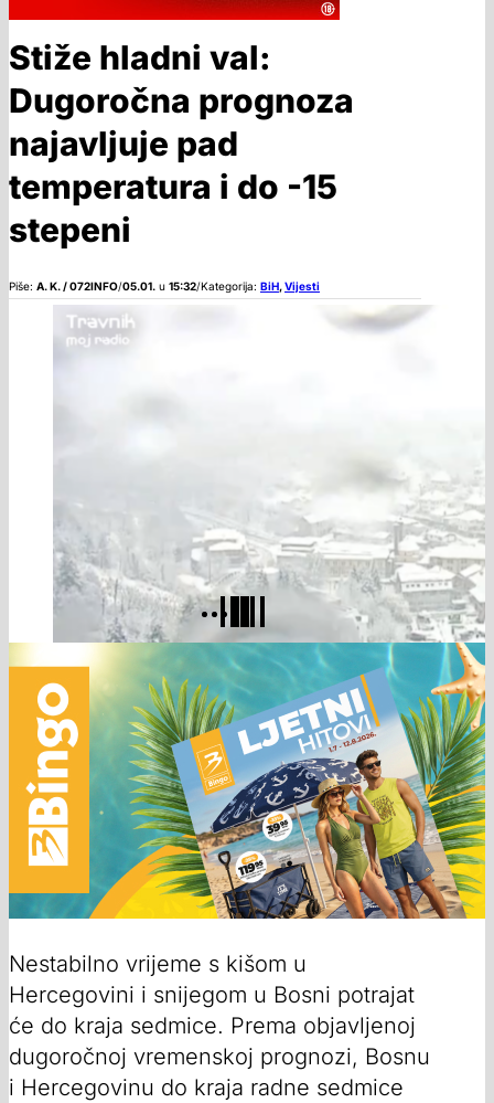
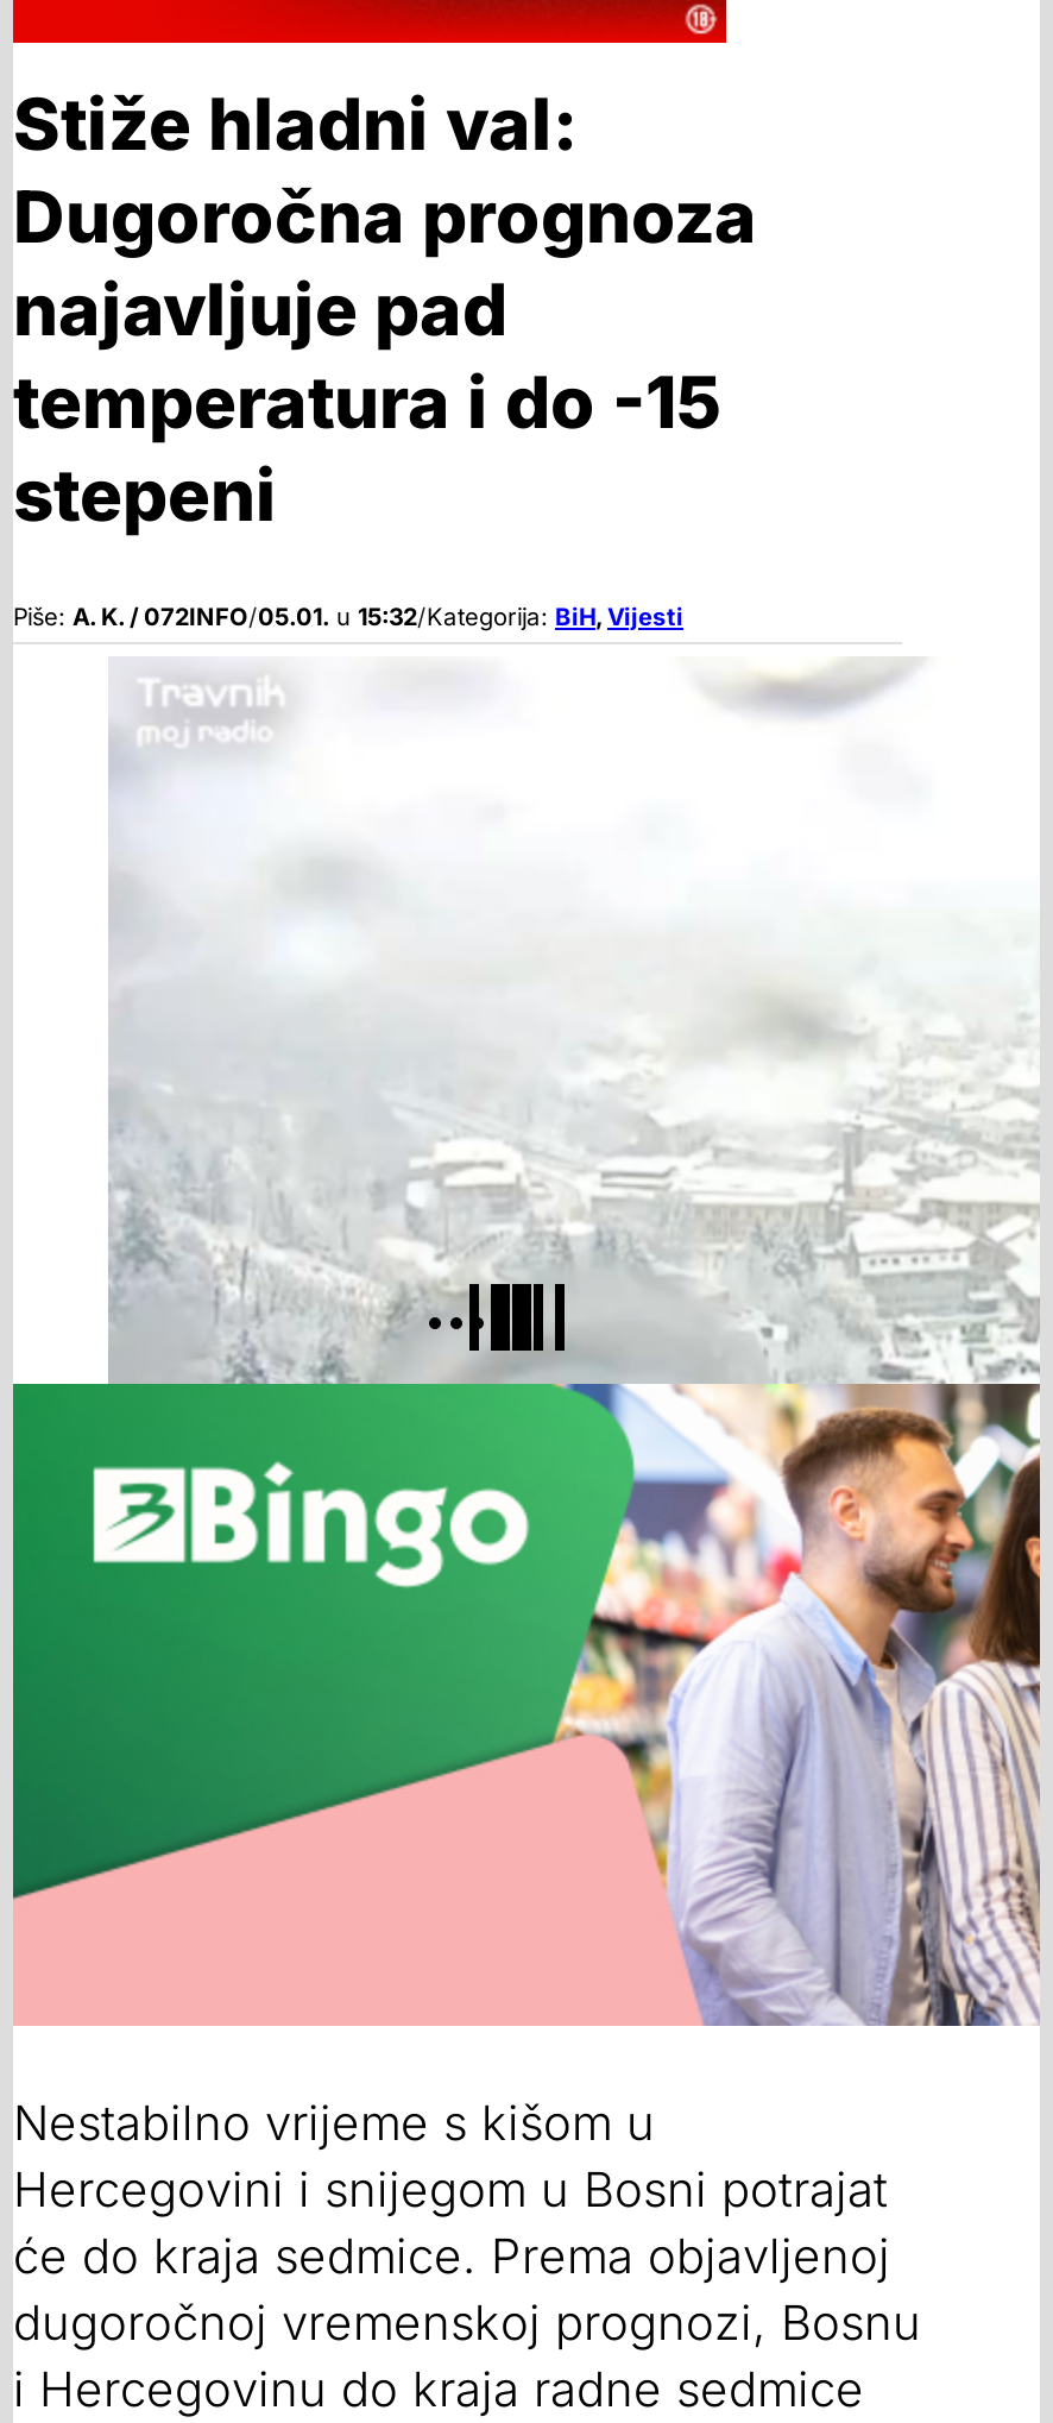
[8,641,486,920] [image] -> [11,1382,1042,2026] [image]

